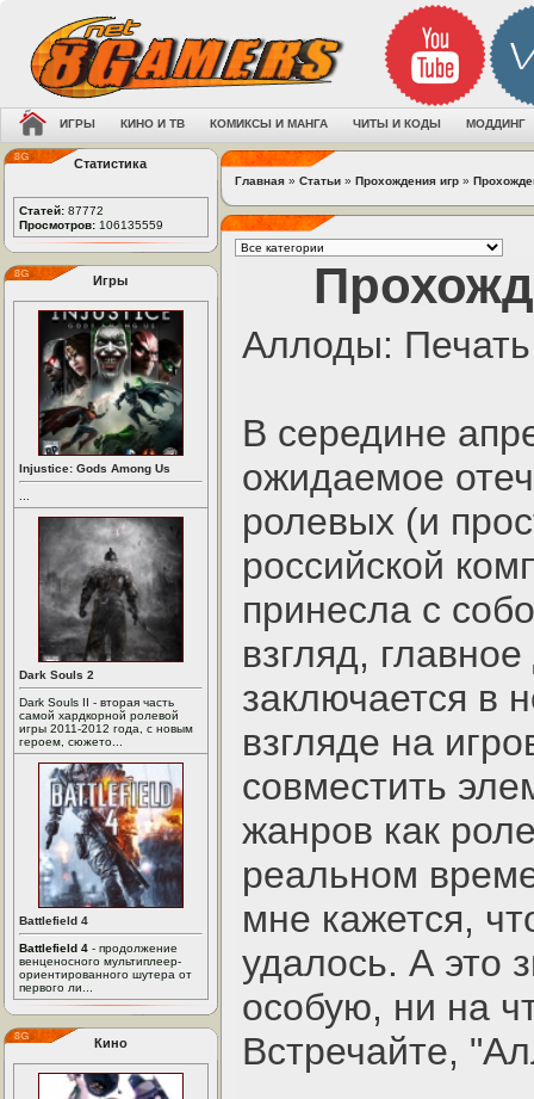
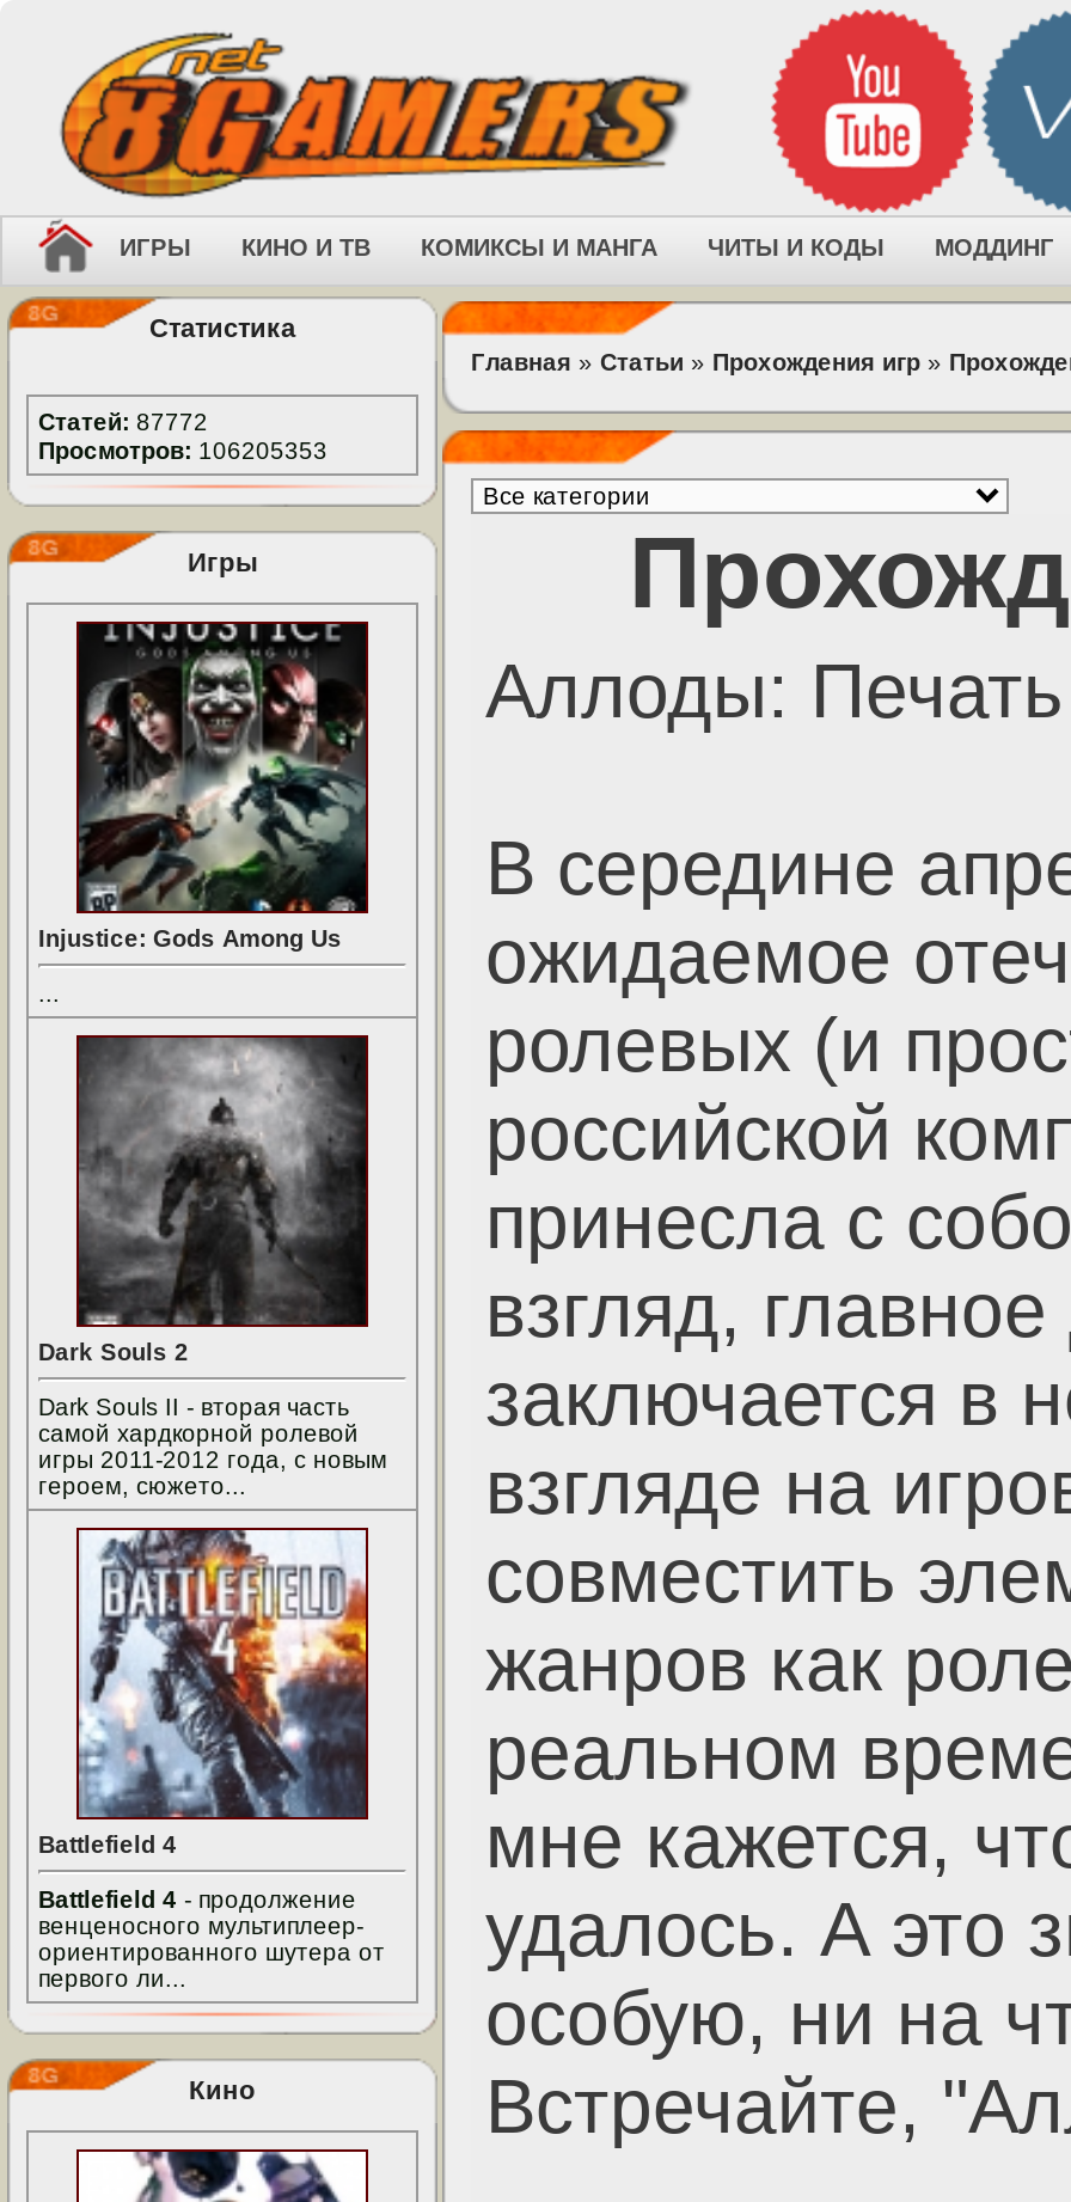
[19,218,163,231] Просмотров: 106135559 -> [38,438,328,464] Просмотров: 106205353

